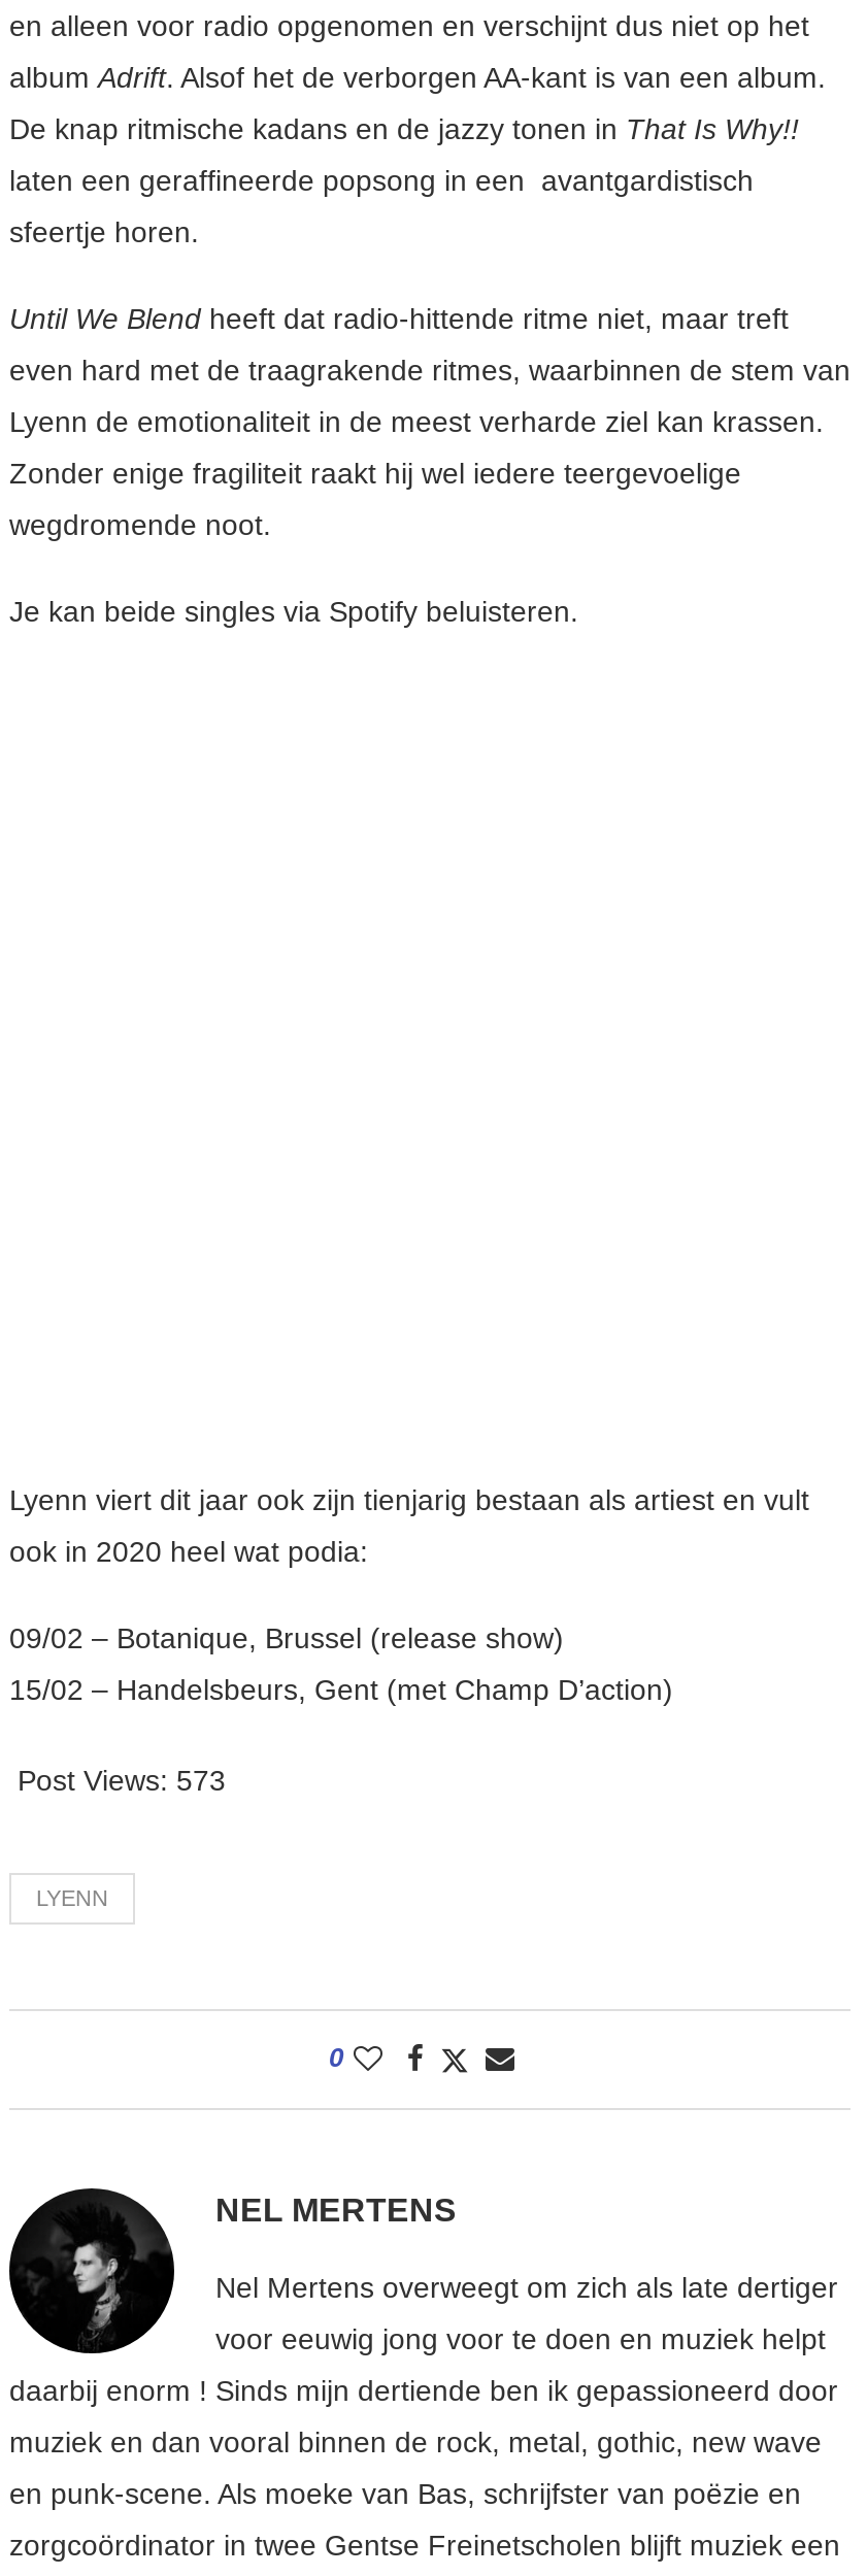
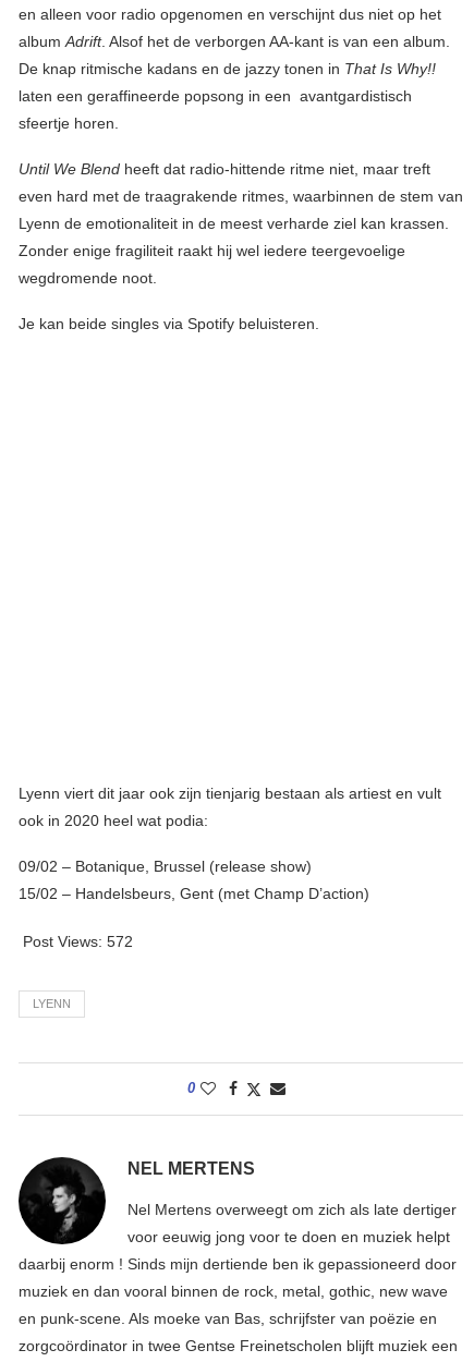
[18,1764,226,1797] Post Views: 573 -> [23,933,133,950] Post Views: 572

